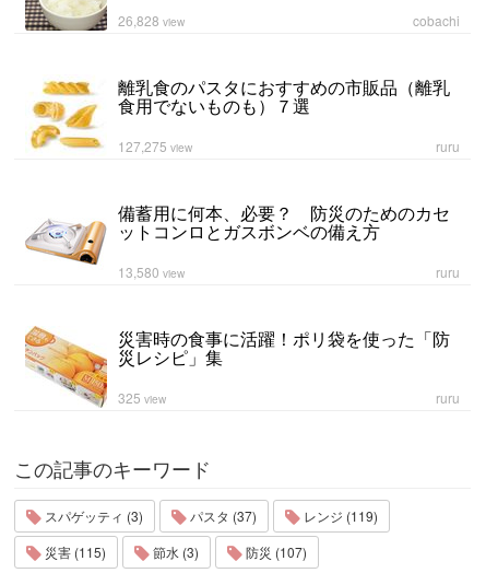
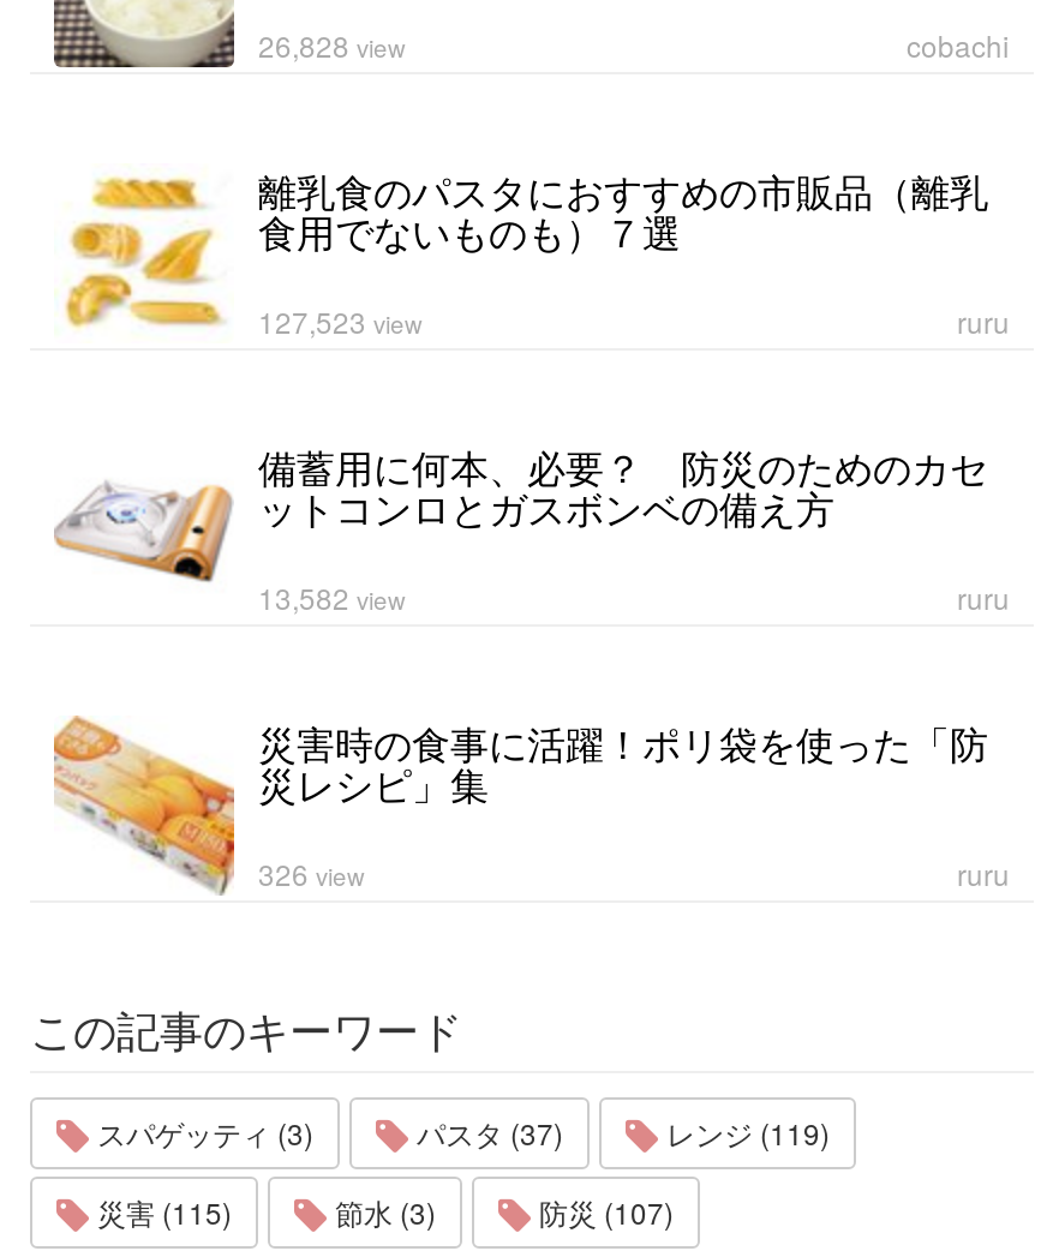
[118,137,192,156] 127,275 view -> [258,301,421,342] 127,523 view
[118,263,185,281] 13,580 view -> [258,577,405,618] 13,582 view
[118,389,166,407] 325 view -> [258,853,364,894] 326 view

